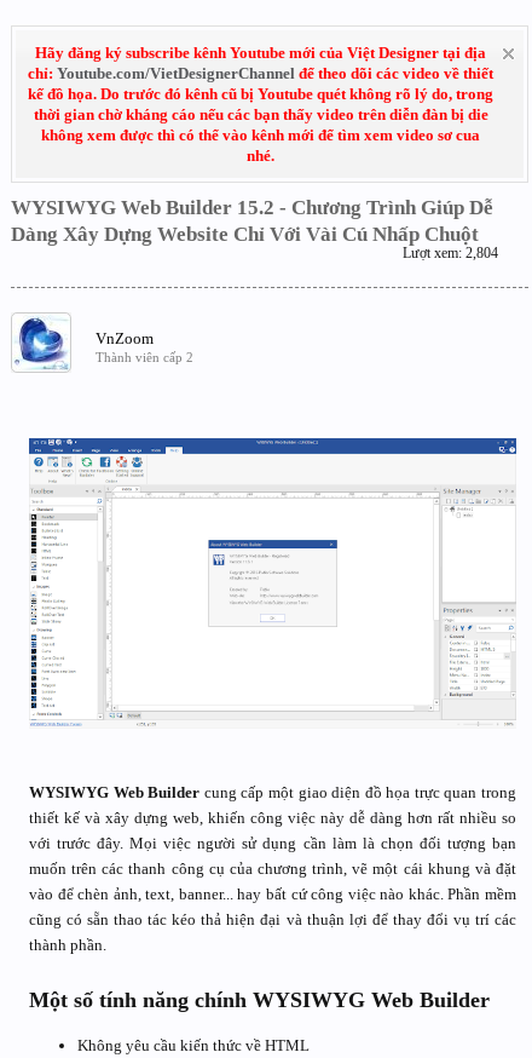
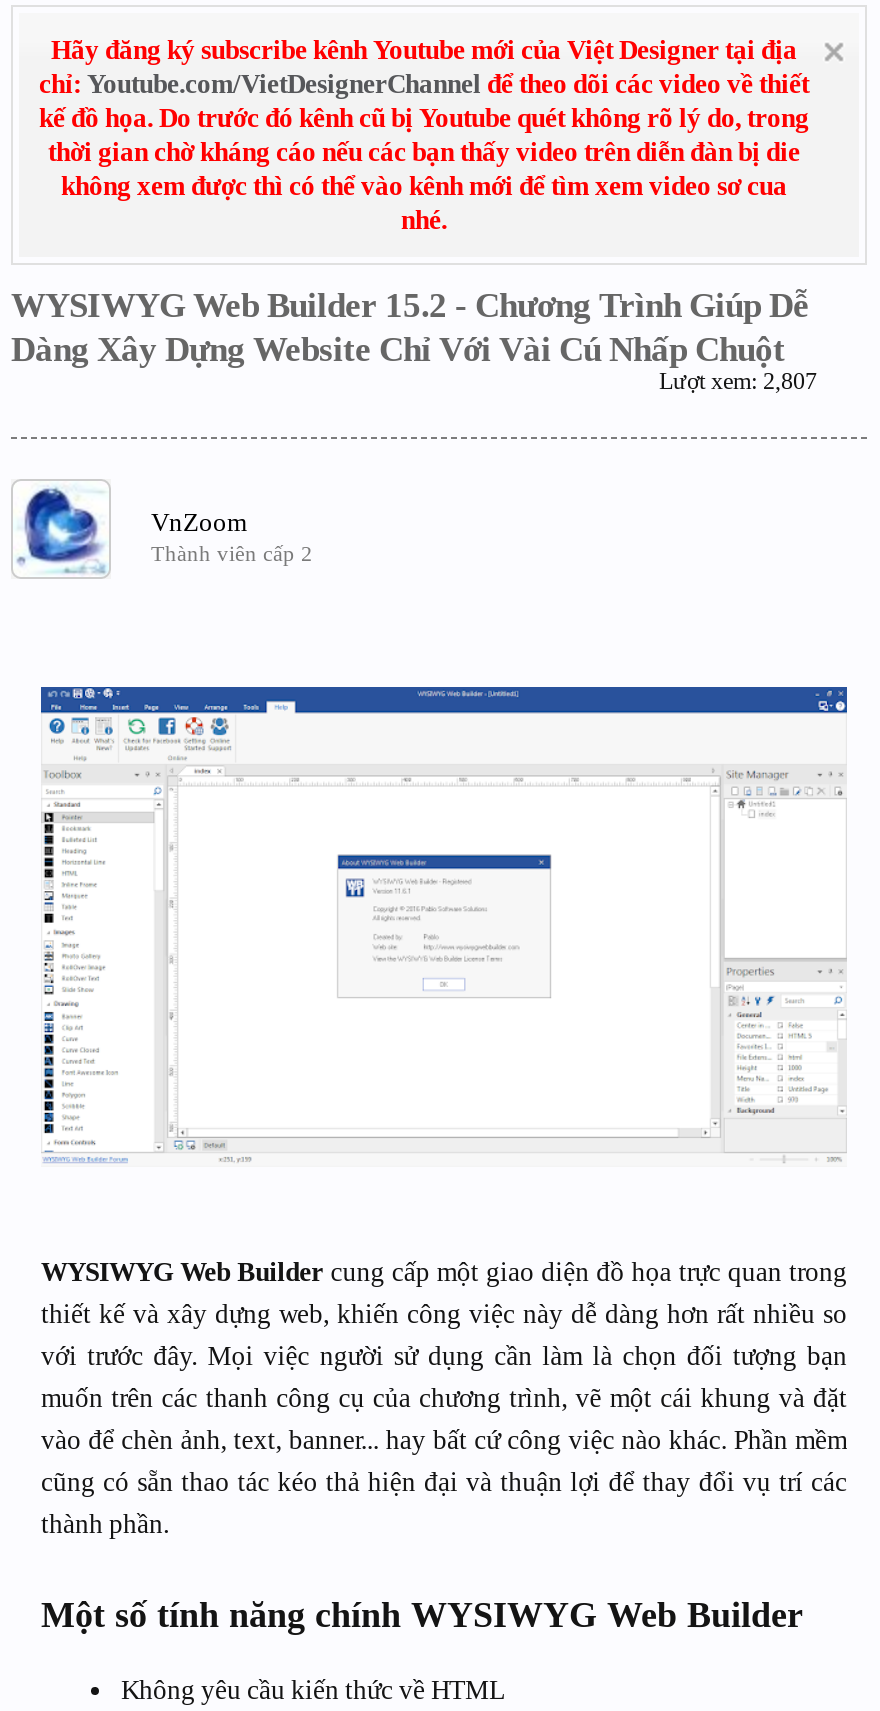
[403,245,498,261] Lượt xem: 2,804 -> [659,367,817,395] Lượt xem: 2,807

